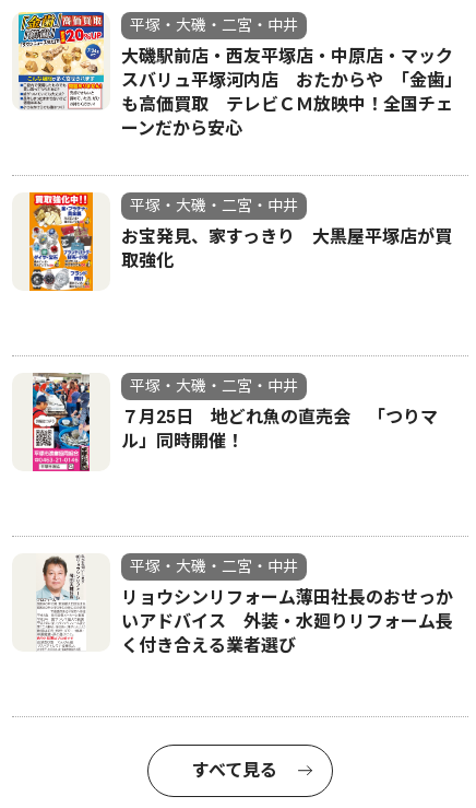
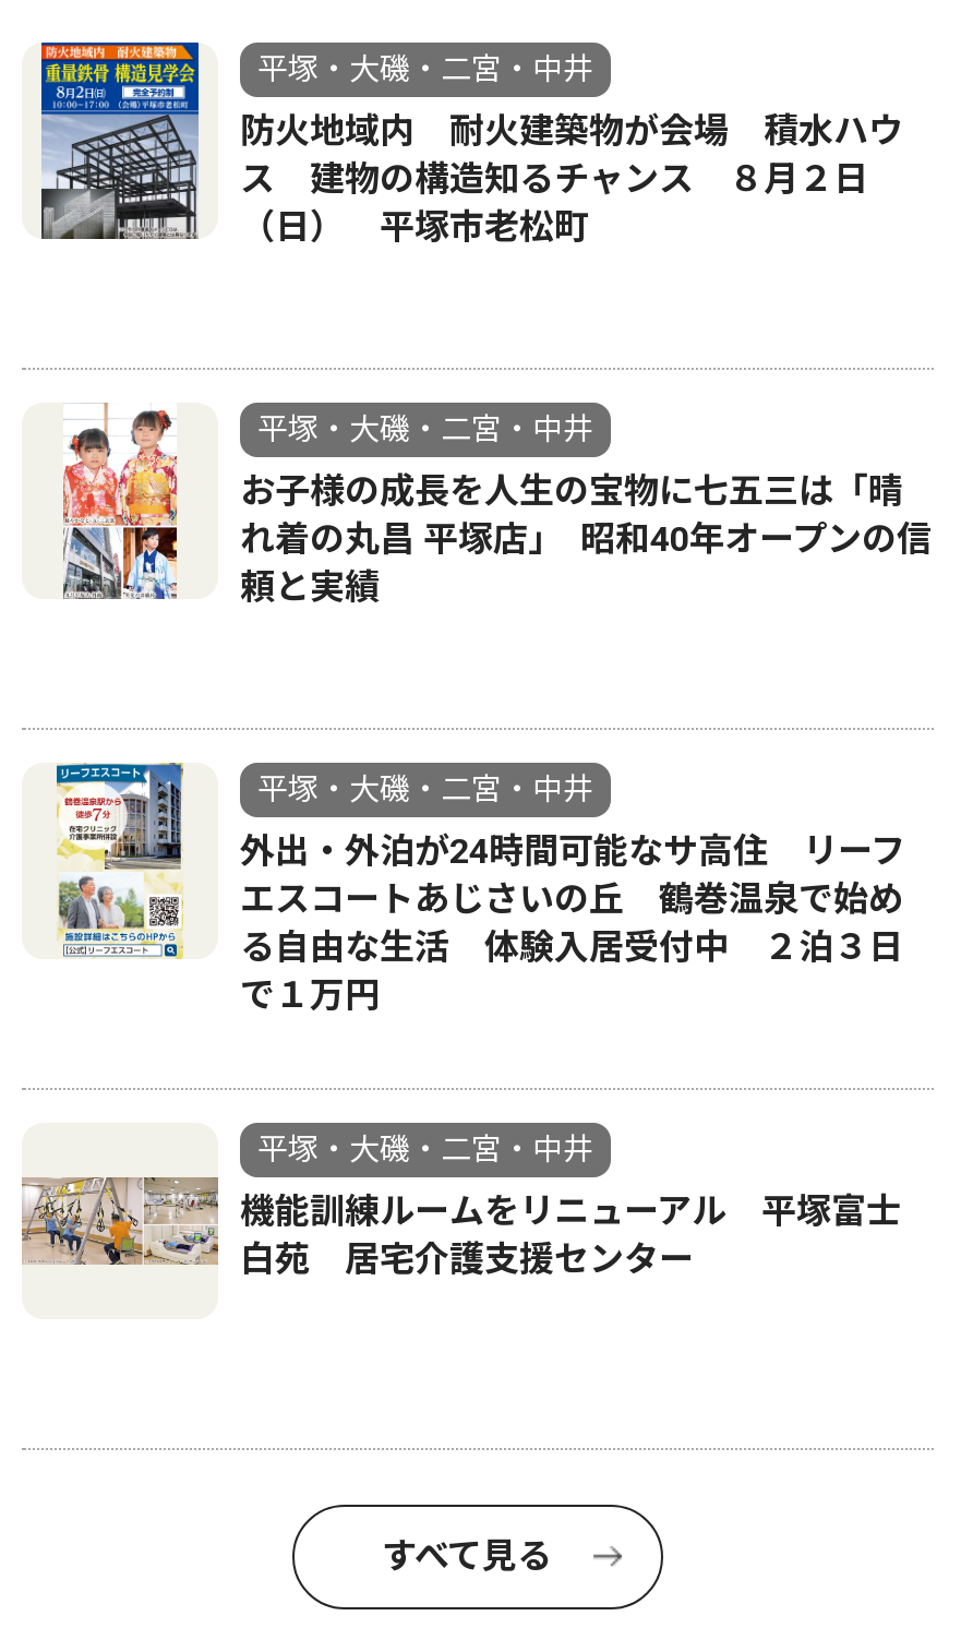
[17,11,462,139] [image] | 大磯駅前店・西友平塚店・中原店・マック | スバリュ平塚河内店 おたからや ｢金歯」 | も高価買取 テレビＣＭ放映中！全国チェ | ーンだから安心 -> [35,40,903,248] [image] | 防火地域内 耐火建築物が会場 積水ハウ | ス 建物の構造知るチャンス ８月２日 | （日） 平塚市老松町
[28,191,452,292] [image] | お宝発見、家すっきり 大黒屋平塚店が買 | 取強化 -> [57,403,932,608] [image] | お子様の成長を人生の宝物に七五三は「晴 | れ着の丸昌 平塚店｣ 昭和40年オープンの信 | 頼と実績
[29,372,438,472] [image] | ７月25日 地どれ魚の直売会 「つりマ | ル」同時開催！ -> [55,761,905,1016] [image] | 外出・外泊が24時間可能なサ高住 リーフ | エスコートあじさいの丘 鶴巻温泉で始め | る自由な生活 体験入居受付中 ２泊３日 | で１万円
[12,554,453,656] [image] | リョウシンリフォーム薄田社長のおせっか | いアドバイス 外装・水廻りリフォーム長 | く付き合える業者選び -> [20,1127,901,1317] [image] | 機能訓練ルームをリニューアル 平塚富士 | 白苑 居宅介護支援センター

